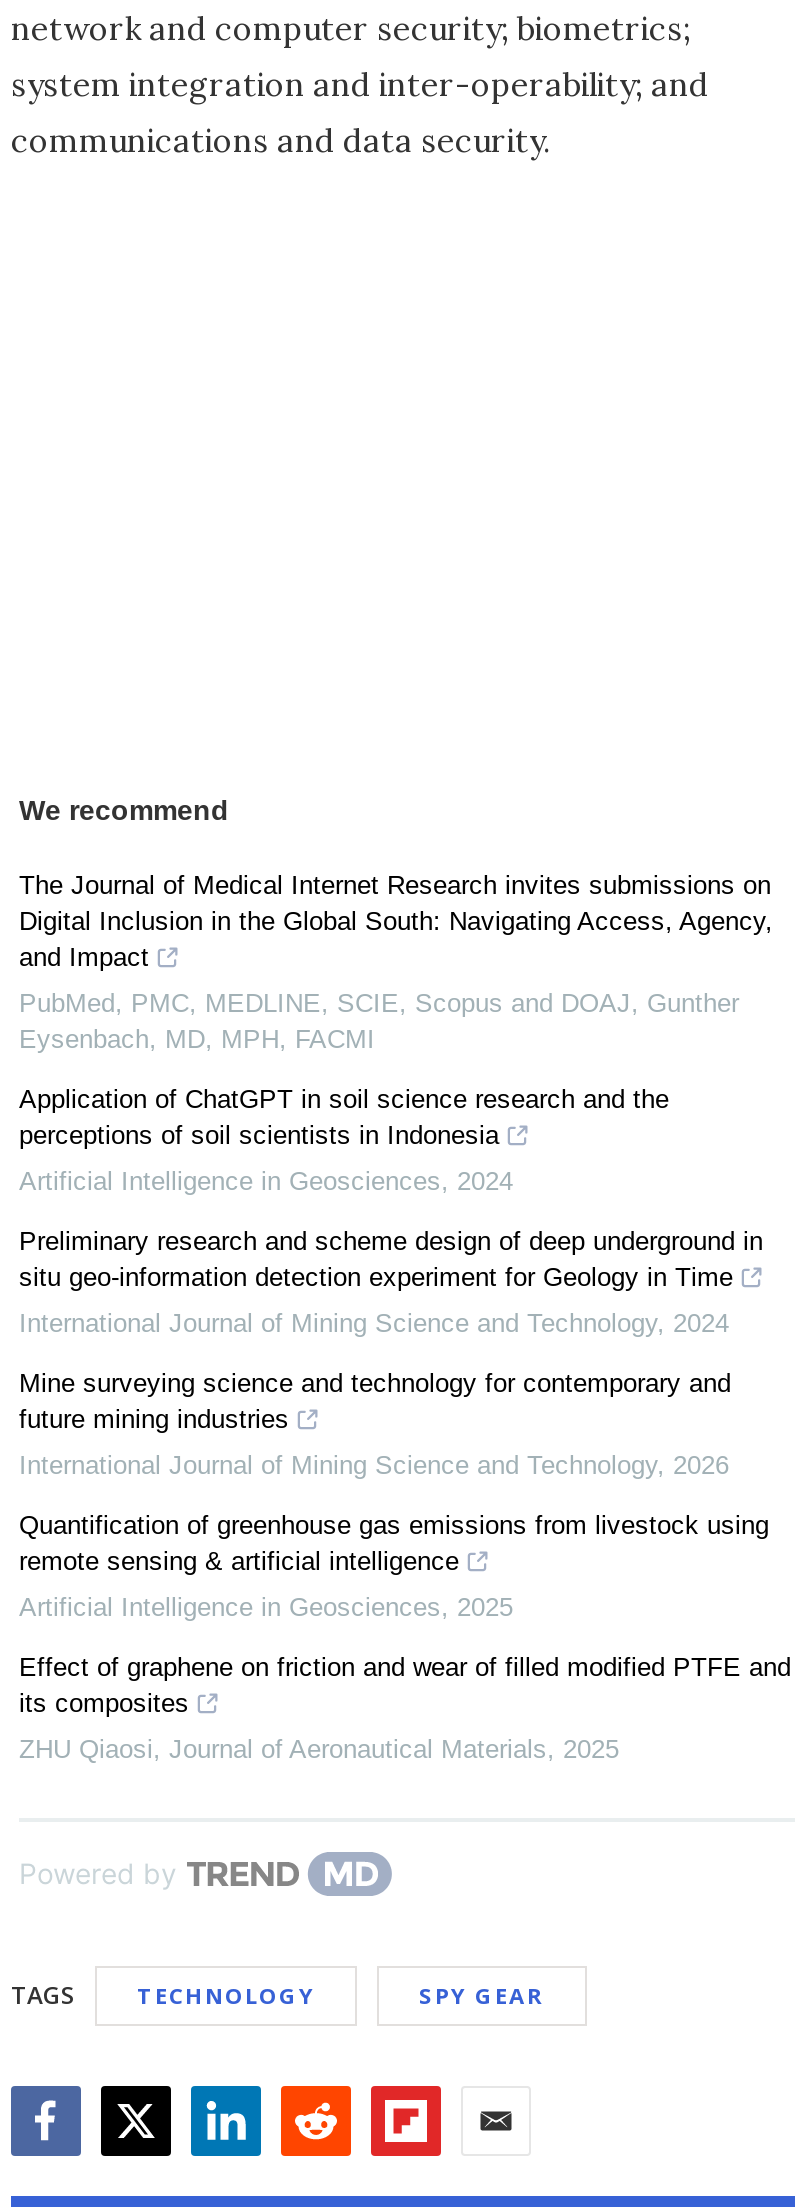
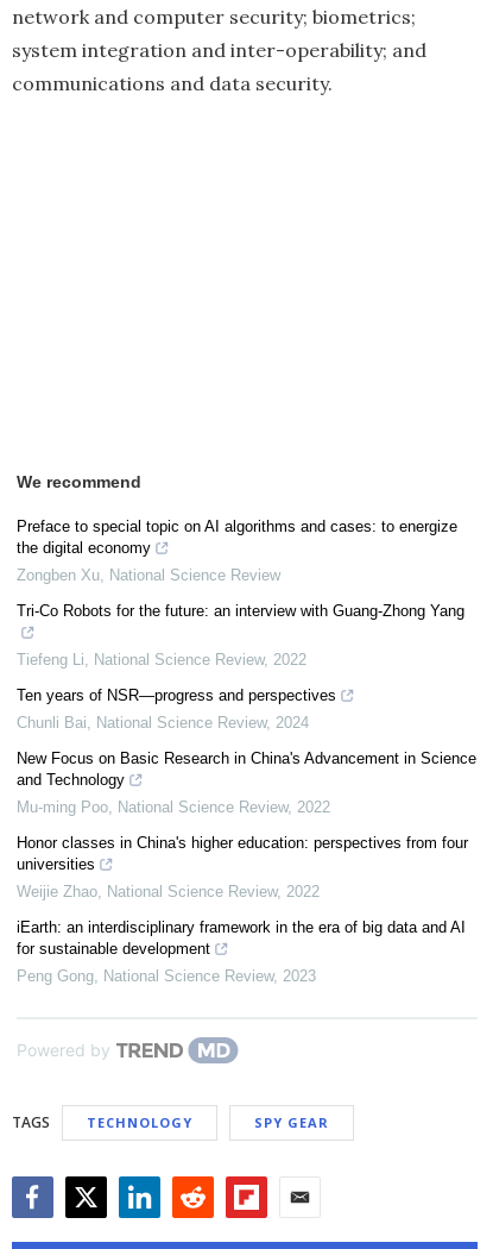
[19,870,773,972] The Journal of Medical Internet Research invites submissions on | Digital Inclusion in the Global South: Navigating Access, Agency, | and Impact -> [17,517,457,557] Preface to special topic on AI algorithms and cases: to energize | the digital economy
[19,988,739,1054] PubMed, PMC, MEDLINE, SCIE, Scopus and DOAJ, Gunther | Eysenbach, MD, MPH, FACMI -> [17,566,280,584] Zongben Xu, National Science Review
[19,1084,669,1150] Application of ChatGPT in soil science research and the | perceptions of soil scientists in Indonesia -> [17,602,464,620] Tri-Co Robots for the future: an interview with Guang-Zhong Yang
[19,1166,513,1196] Artificial Intelligence in Geosciences, 2024 -> [17,651,306,669] Tiefeng Li, National Science Review, 2022
[19,1226,763,1292] Preliminary research and scheme design of deep underground in | situ geo-information detection experiment for Geology in Time -> [17,686,336,704] Ten years of NSR—progress and perspectives
[19,1308,729,1338] International Journal of Mining Science and Technology, 2024 -> [17,714,309,732] Chunli Bai, National Science Review, 2024
[19,1368,731,1434] Mine surveying science and technology for contemporary and | future mining industries -> [17,749,476,789] New Focus on Basic Research in China's Advancement in Science | and Technology
[19,1450,729,1480] International Journal of Mining Science and Technology, 2026 -> [17,798,330,816] Mu-ming Poo, National Science Review, 2022
[19,1510,769,1576] Quantification of greenhouse gas emissions from livestock using | remote sensing & artificial intelligence -> [17,834,468,873] Honor classes in China's higher education: perspectives from four | universities
[19,1592,513,1622] Artificial Intelligence in Geosciences, 2025 -> [17,883,320,900] Weijie Zhao, National Science Review, 2022
[19,1652,791,1718] Effect of graphene on friction and wear of filled modified PTFE and | its composites -> [17,918,466,958] iEarth: an interdisciplinary framework in the era of big data and AI | for sustainable development
[19,1734,619,1764] ZHU Qiaosi, Journal of Aeronautical Materials, 2025 -> [17,967,316,985] Peng Gong, National Science Review, 2023

